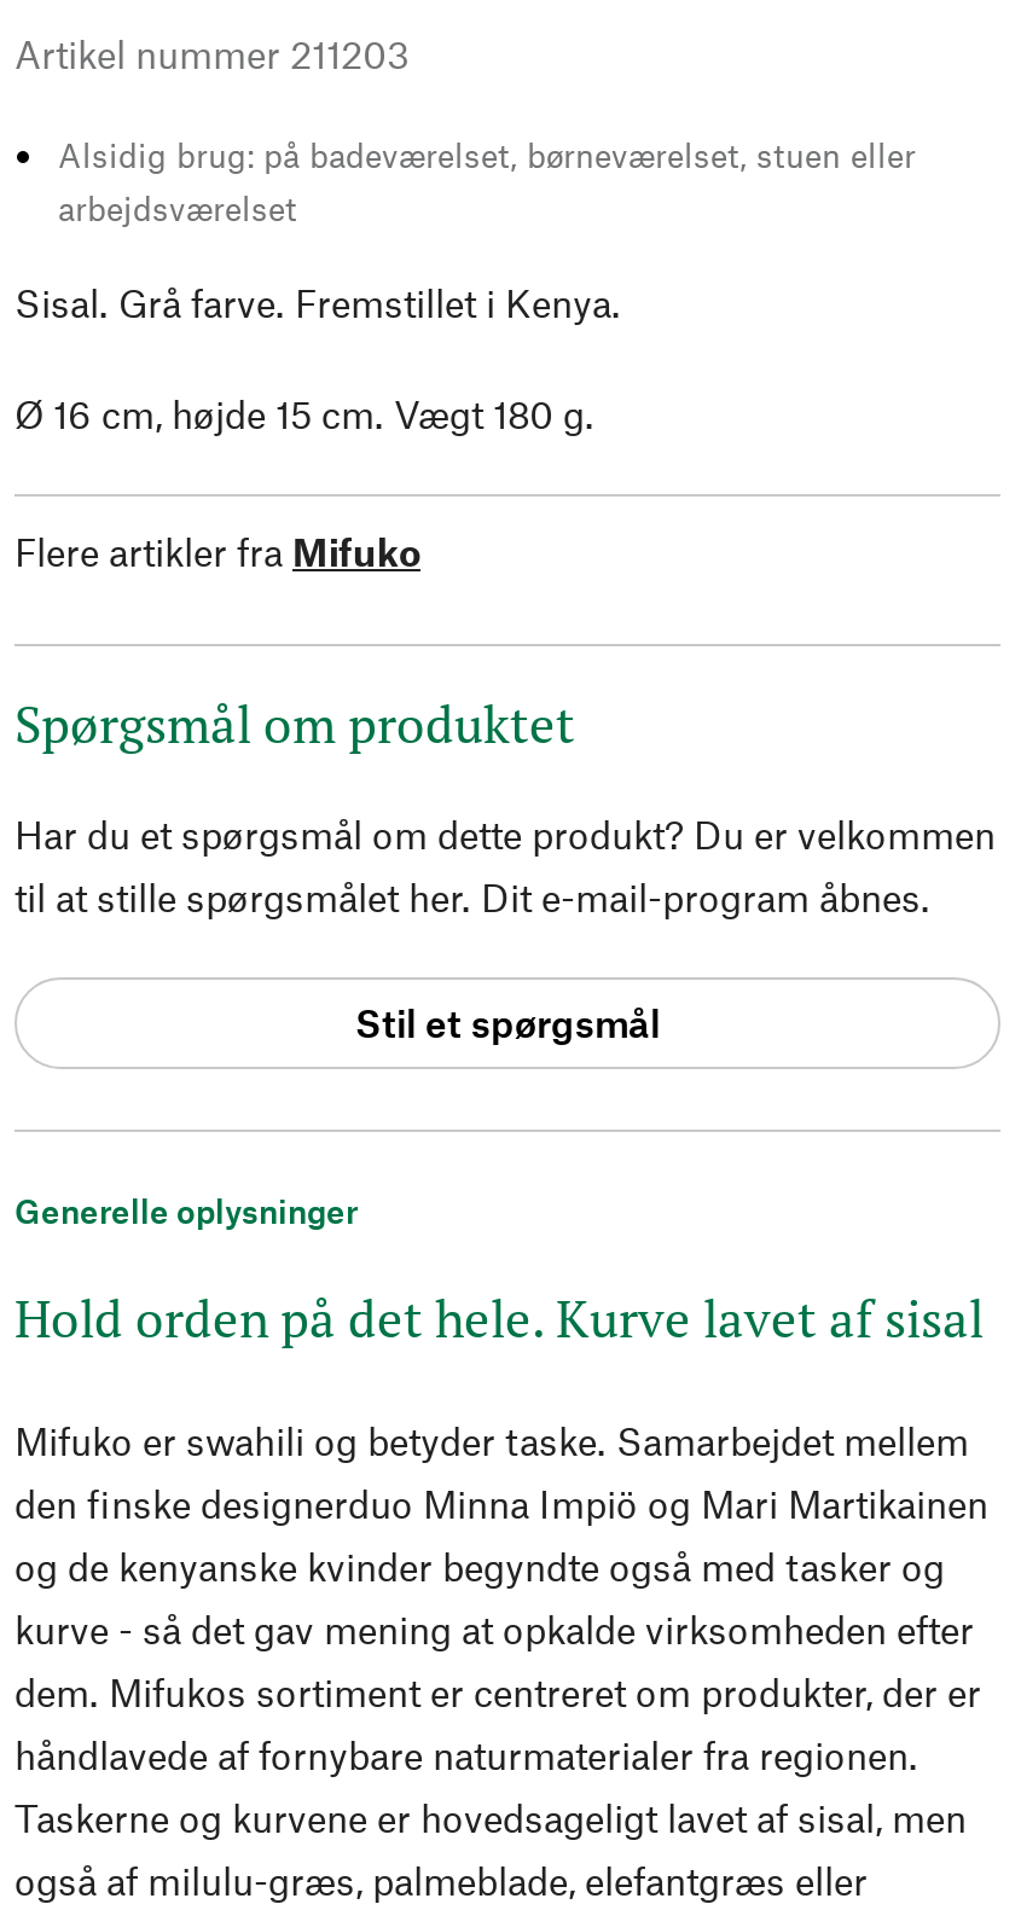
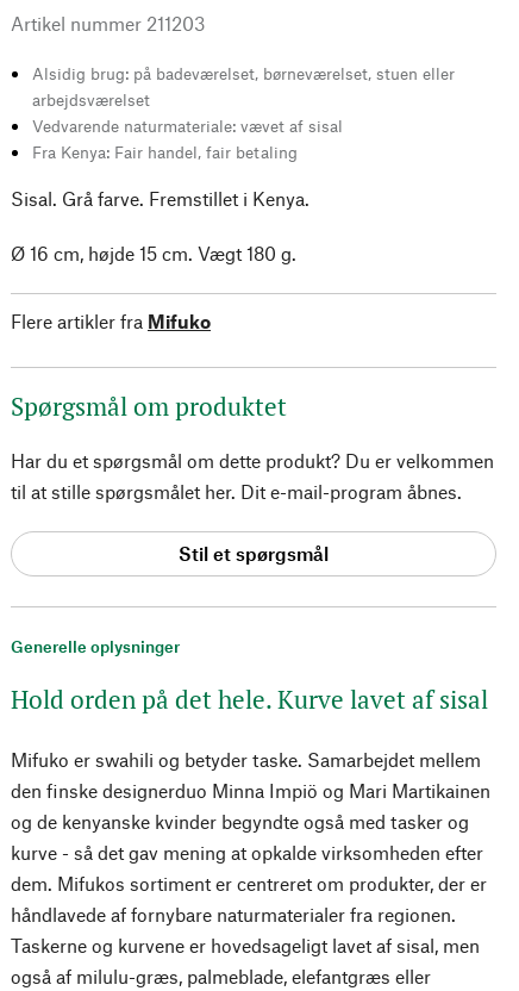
none -> [32,115,343,161] Vedvarende naturmateriale: vævet af sisal | Fra Kenya: Fair handel, fair betaling

